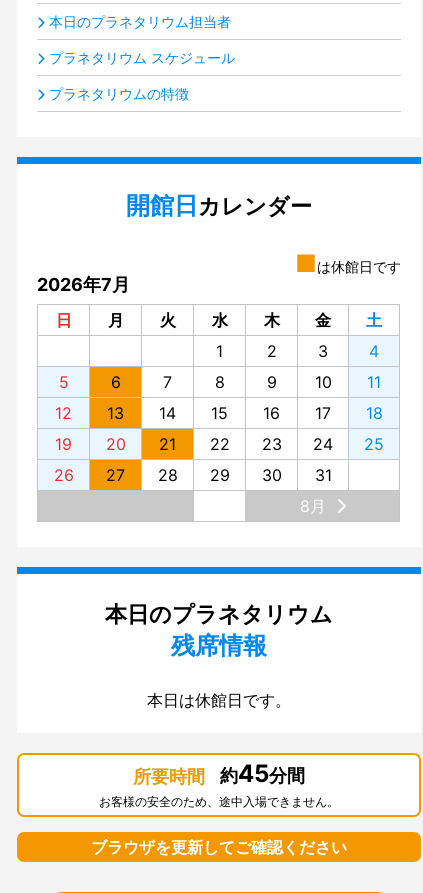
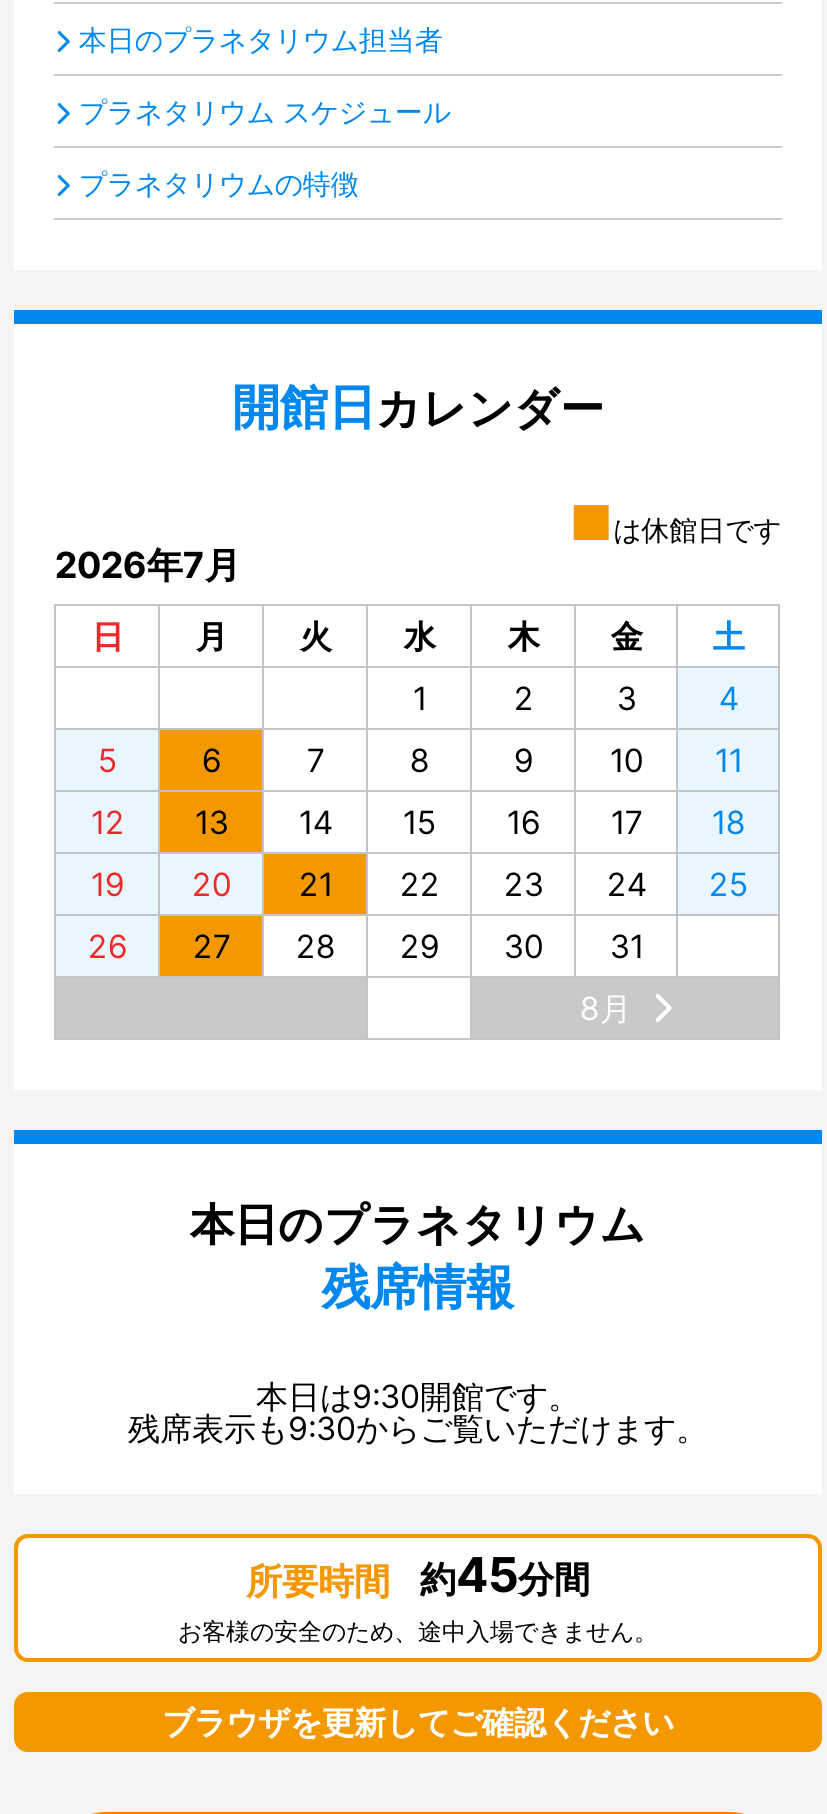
[147,690,291,710] 本日は休館日です。 -> [128,1376,708,1448] 本日は9:30開館です。 | 残席表示も9:30からご覧いただけます。

